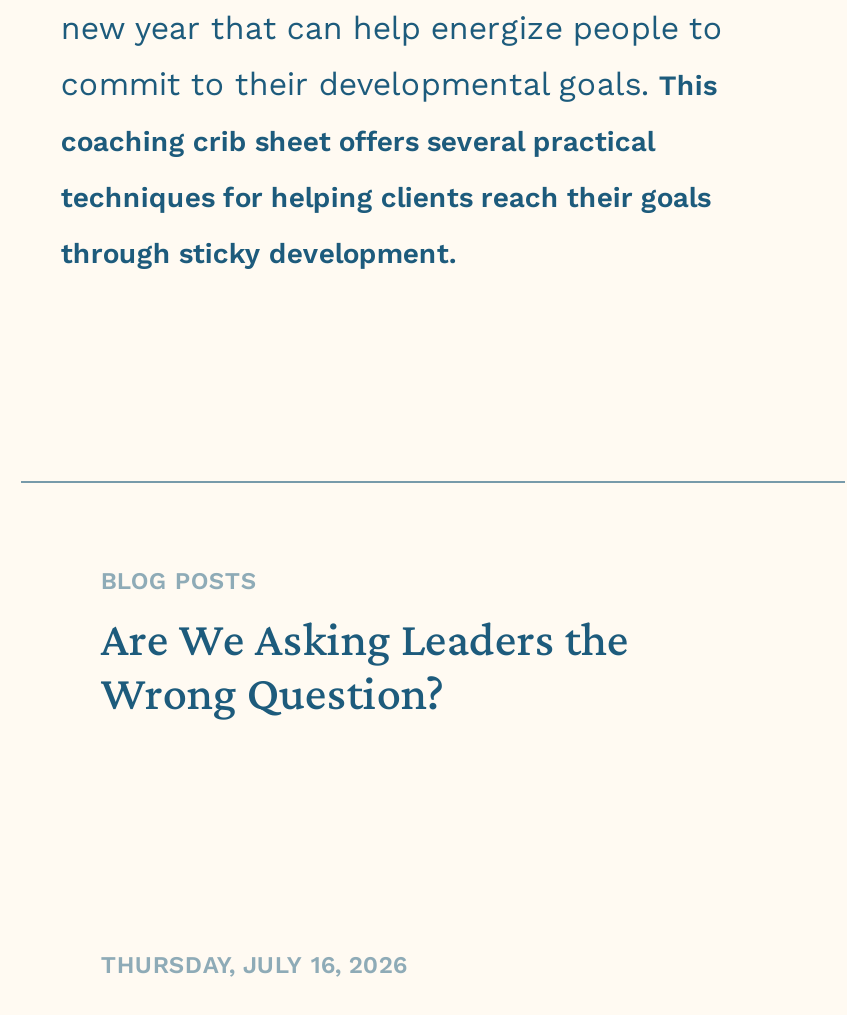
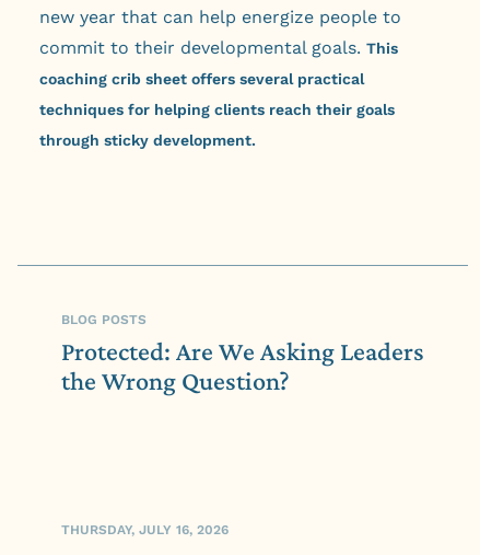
[101,599,629,739] Are We Asking Leaders the | Wrong Question? -> [61,329,424,406] Protected: Are We Asking Leaders | the Wrong Question?

